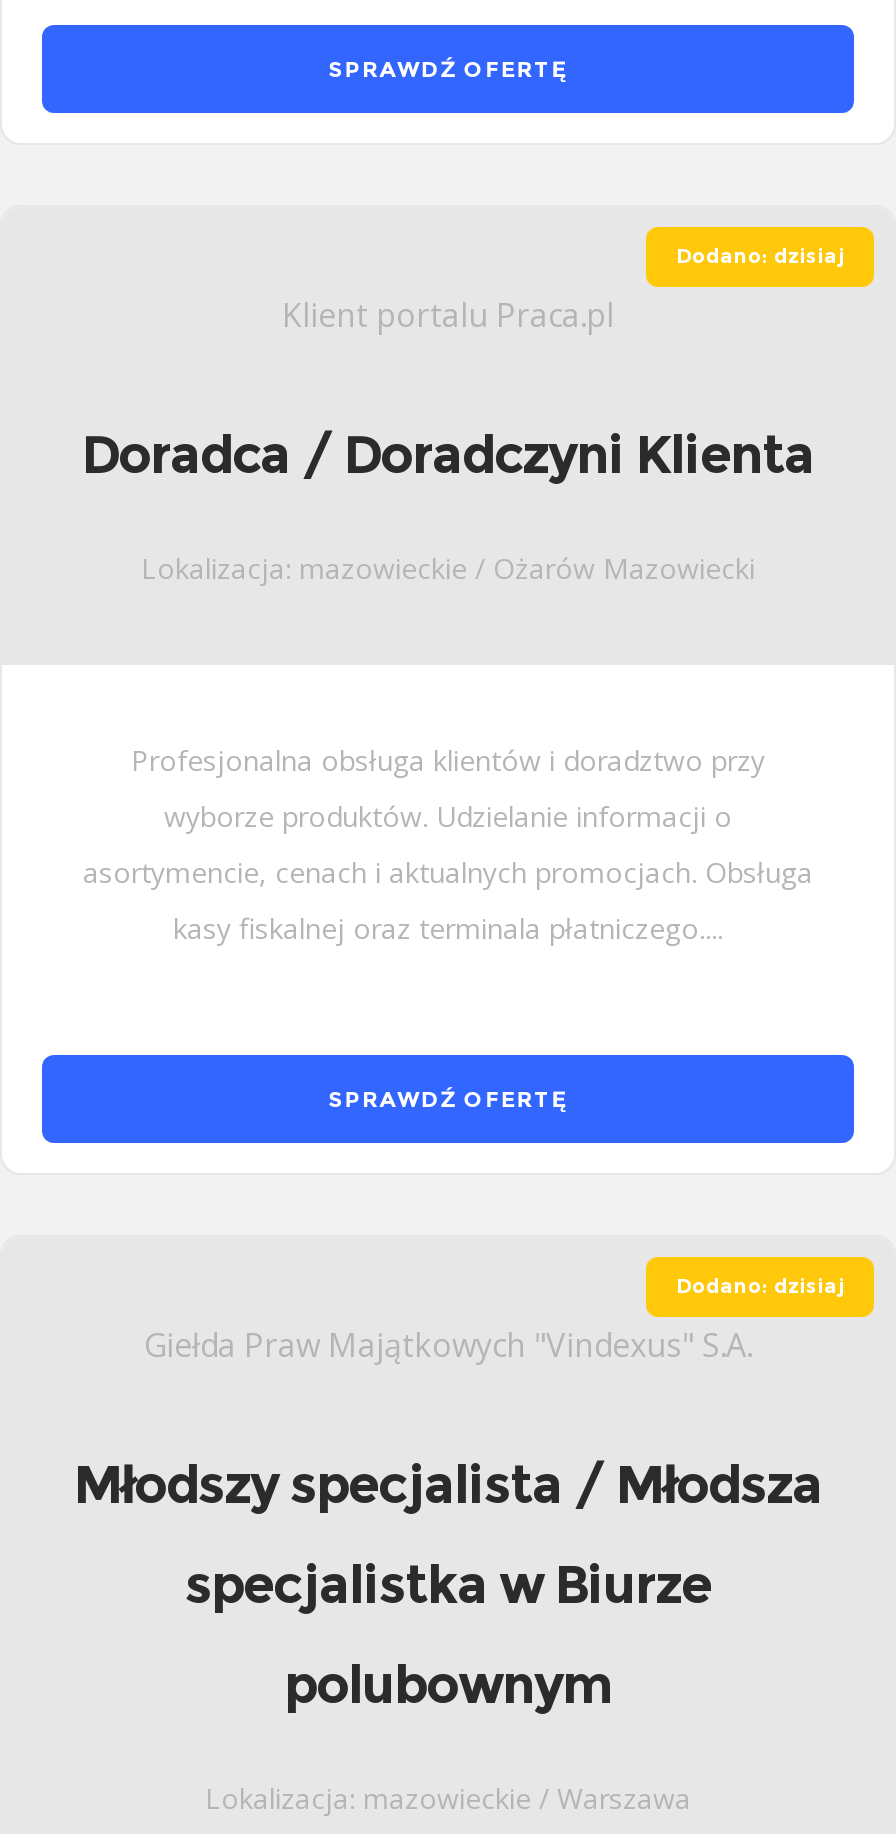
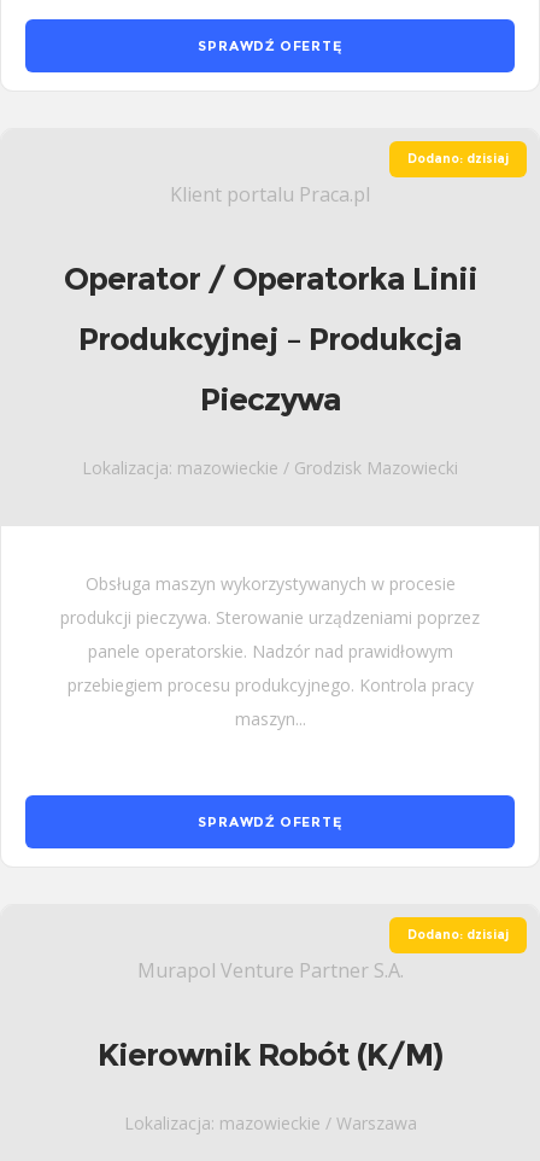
[82,424,814,588] Doradca / Doradczyni Klienta | Lokalizacja: mazowieckie / Ożarów Mazowiecki -> [63,260,477,479] Operator / Operatorka Linii | Produkcyjnej – Produkcja | Pieczywa | Lokalizacja: mazowieckie / Grodzisk Mazowiecki
[83,742,813,948] Profesjonalna obsługa klientów i doradztwo przy | wyborze produktów. Udzielanie informacji o | asortymencie, cenach i aktualnych promocjach. Obsługa | kasy fiskalnej oraz terminala płatniczego.... -> [60,572,480,731] Obsługa maszyn wykorzystywanych w procesie | produkcji pieczywa. Sterowanie urządzeniami poprzez | panele operatorskie. Nadzór nad prawidłowym | przebiegiem procesu produkcyjnego. Kontrola pracy | maszyn...
moved [329,1085,844,1299] -> [198,814,509,943]: SPRAWDŹ OFERTĘ | Dodano: dzisiaj
[74,1323,822,1717] Giełda Praw Majątkowych "Vindexus" S.A. | Młodszy specjalista / Młodsza | specjalistka w Biurze | polubownym -> [98,957,442,1074] Murapol Venture Partner S.A. | Kierownik Robót (K/M)

